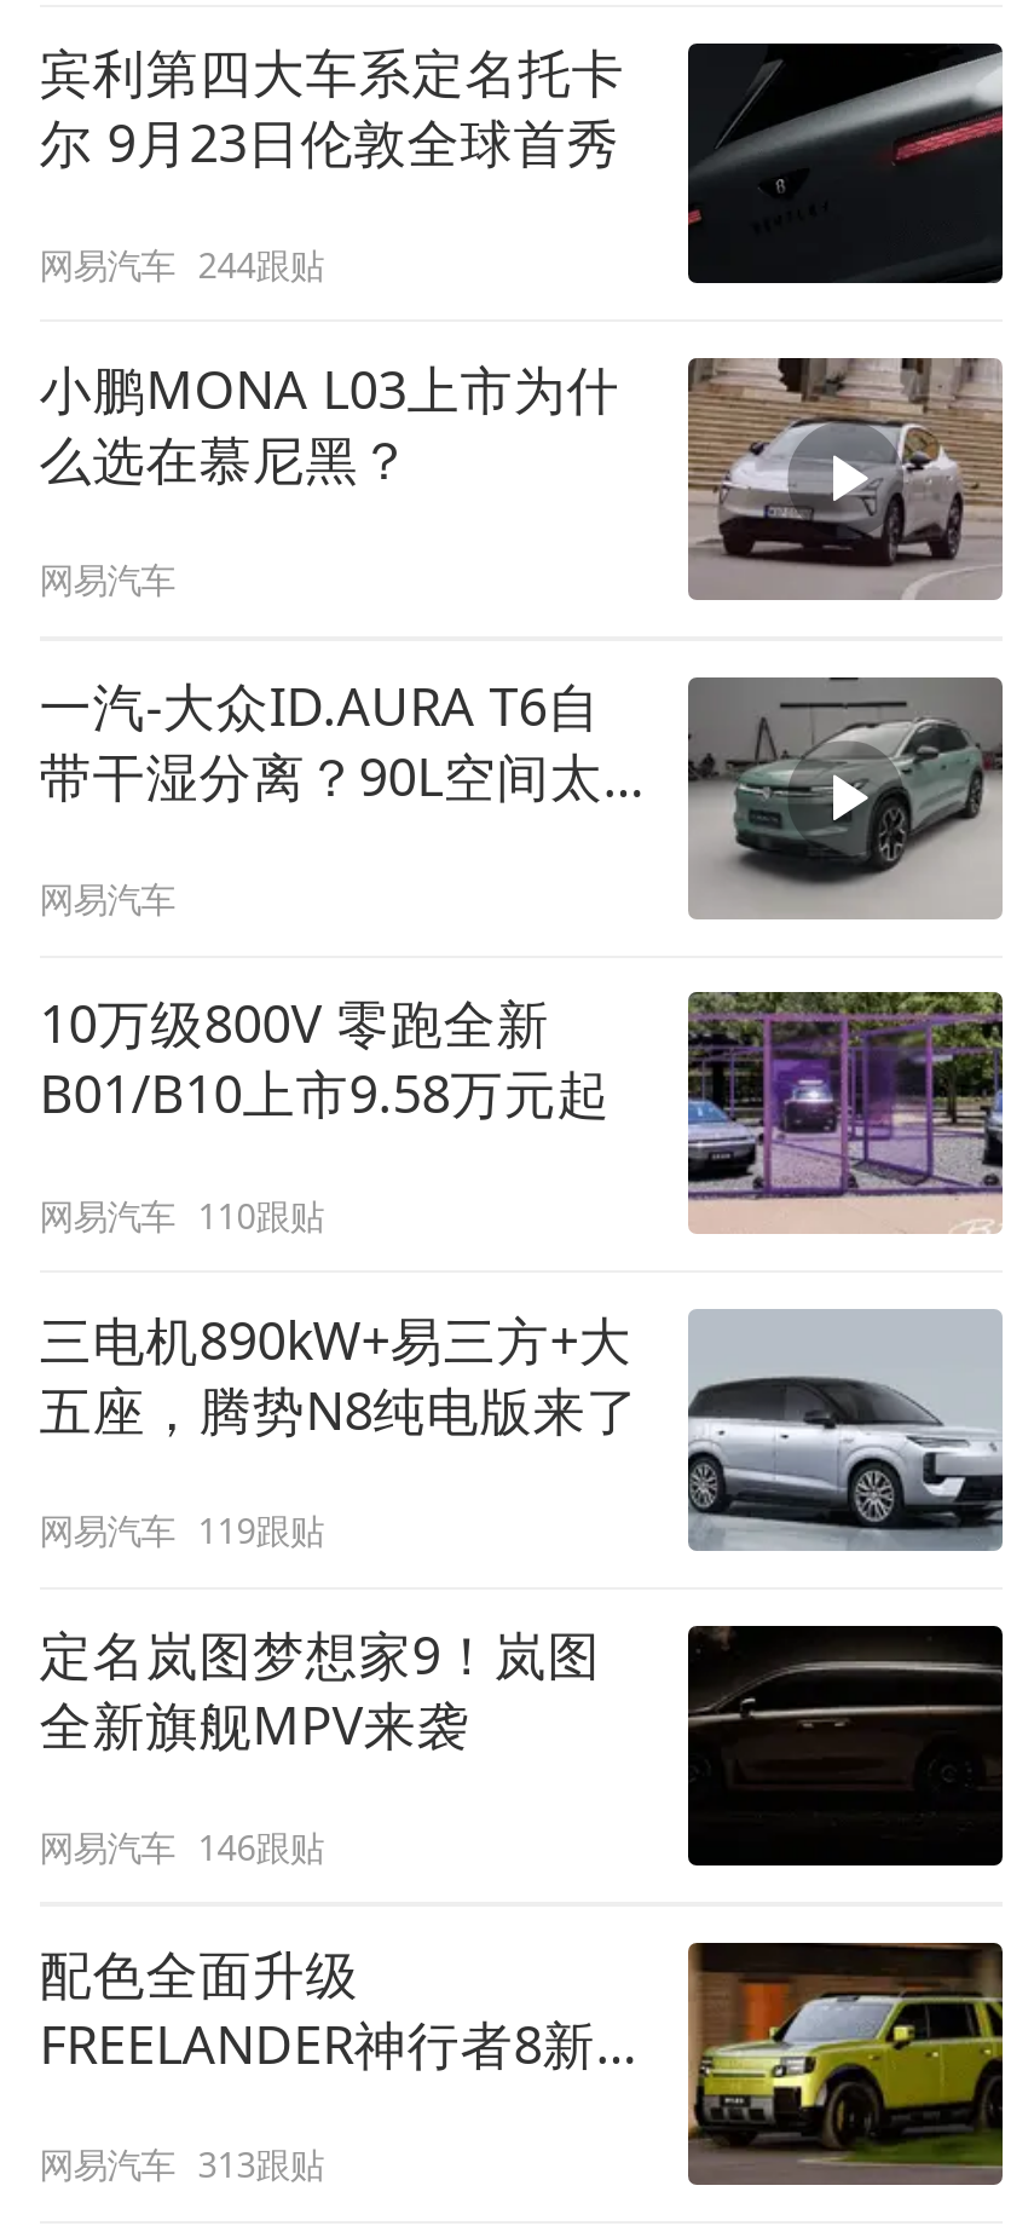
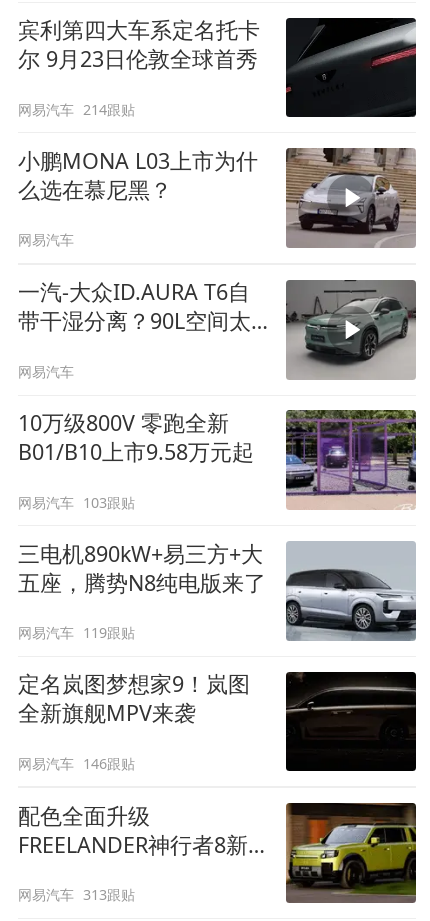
[39,241,324,287] 网易汽车 244跟贴 -> [18,100,135,119] 网易汽车 214跟贴
[39,1192,324,1238] 网易汽车 110跟贴 -> [18,493,135,512] 网易汽车 103跟贴

